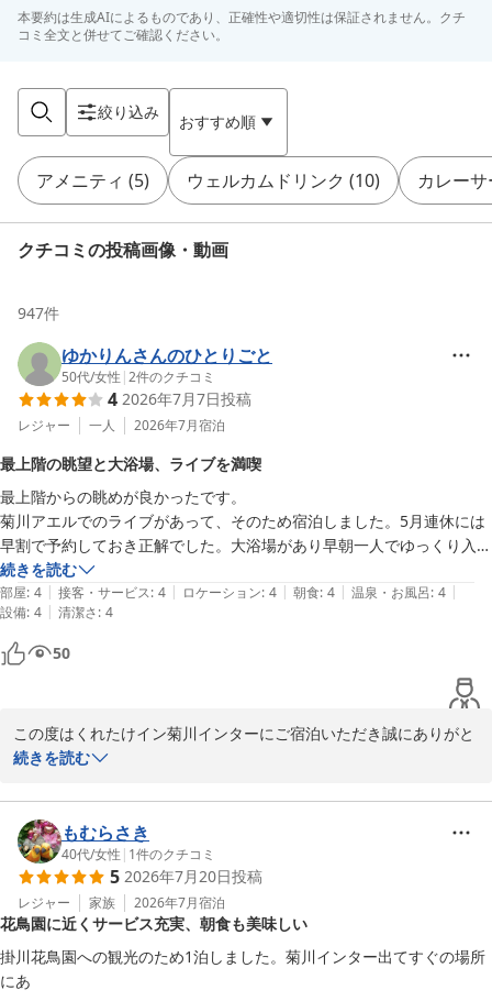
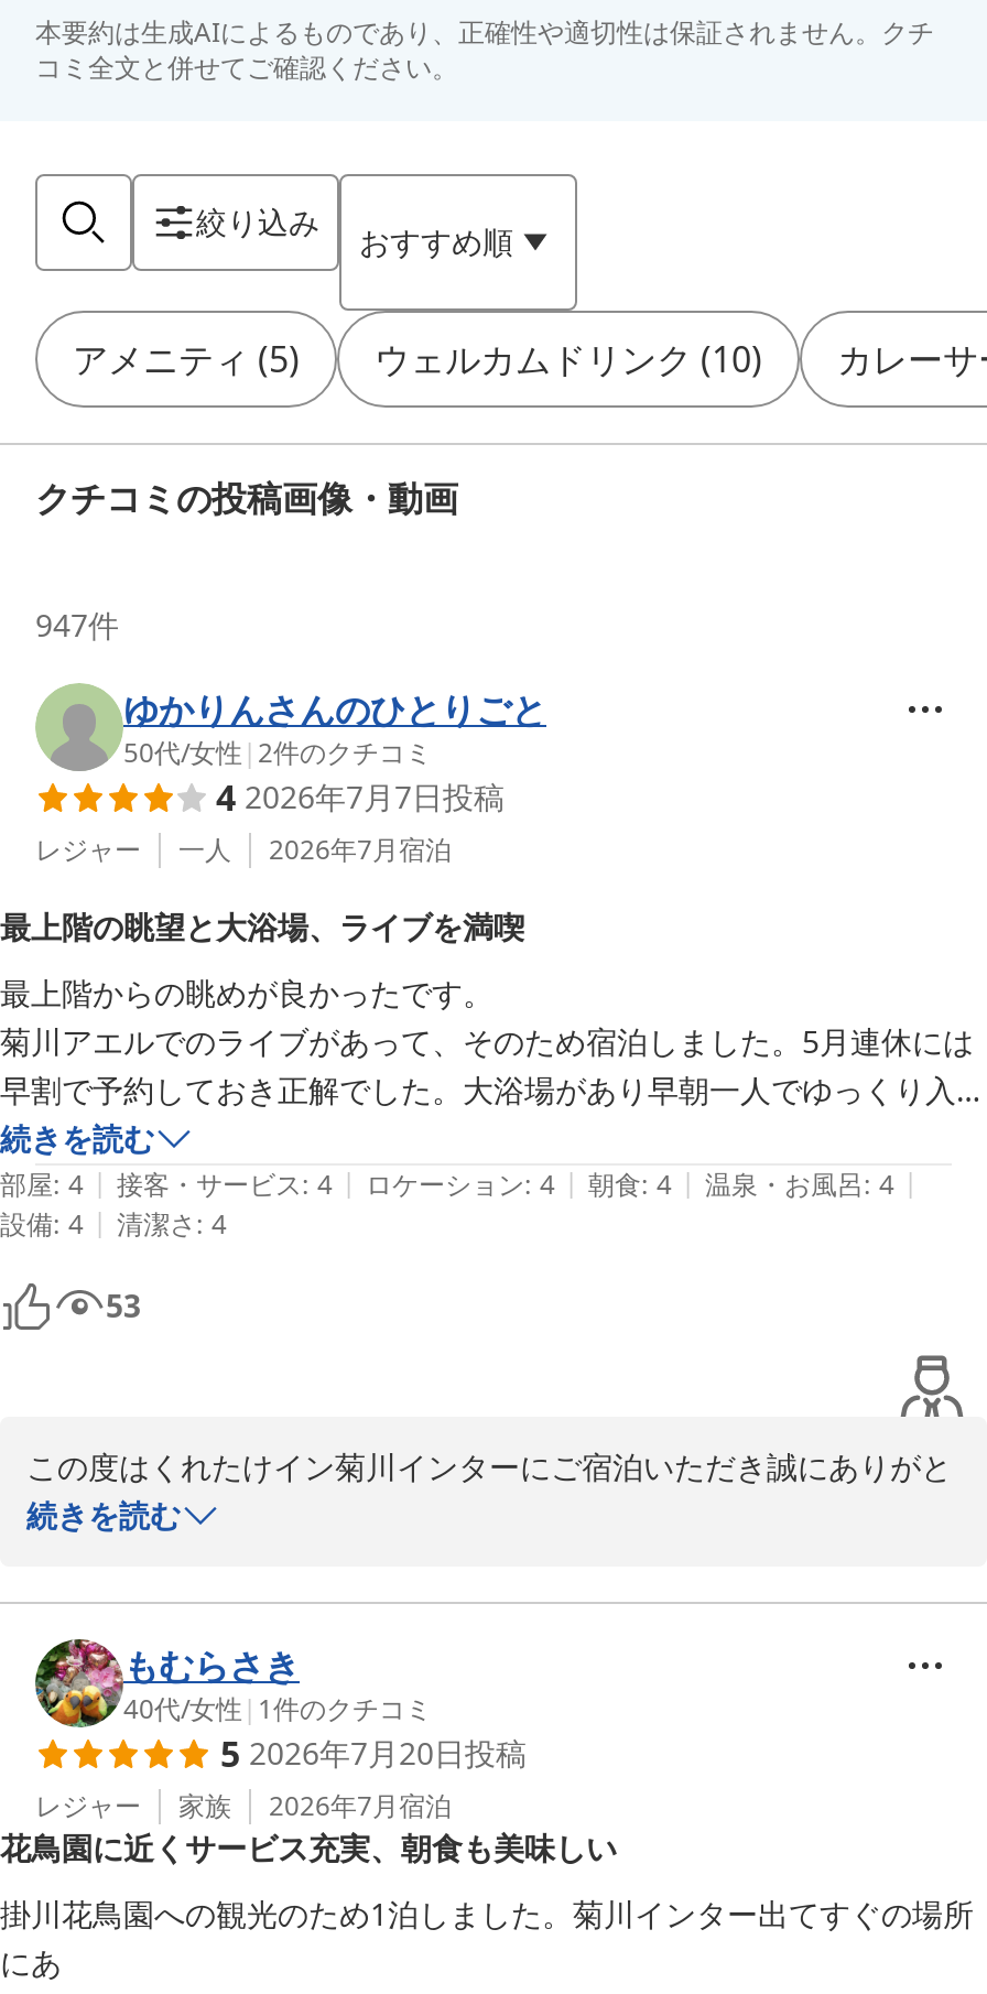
[53,642,70,663] 50 -> [106,1285,141,1326] 53

